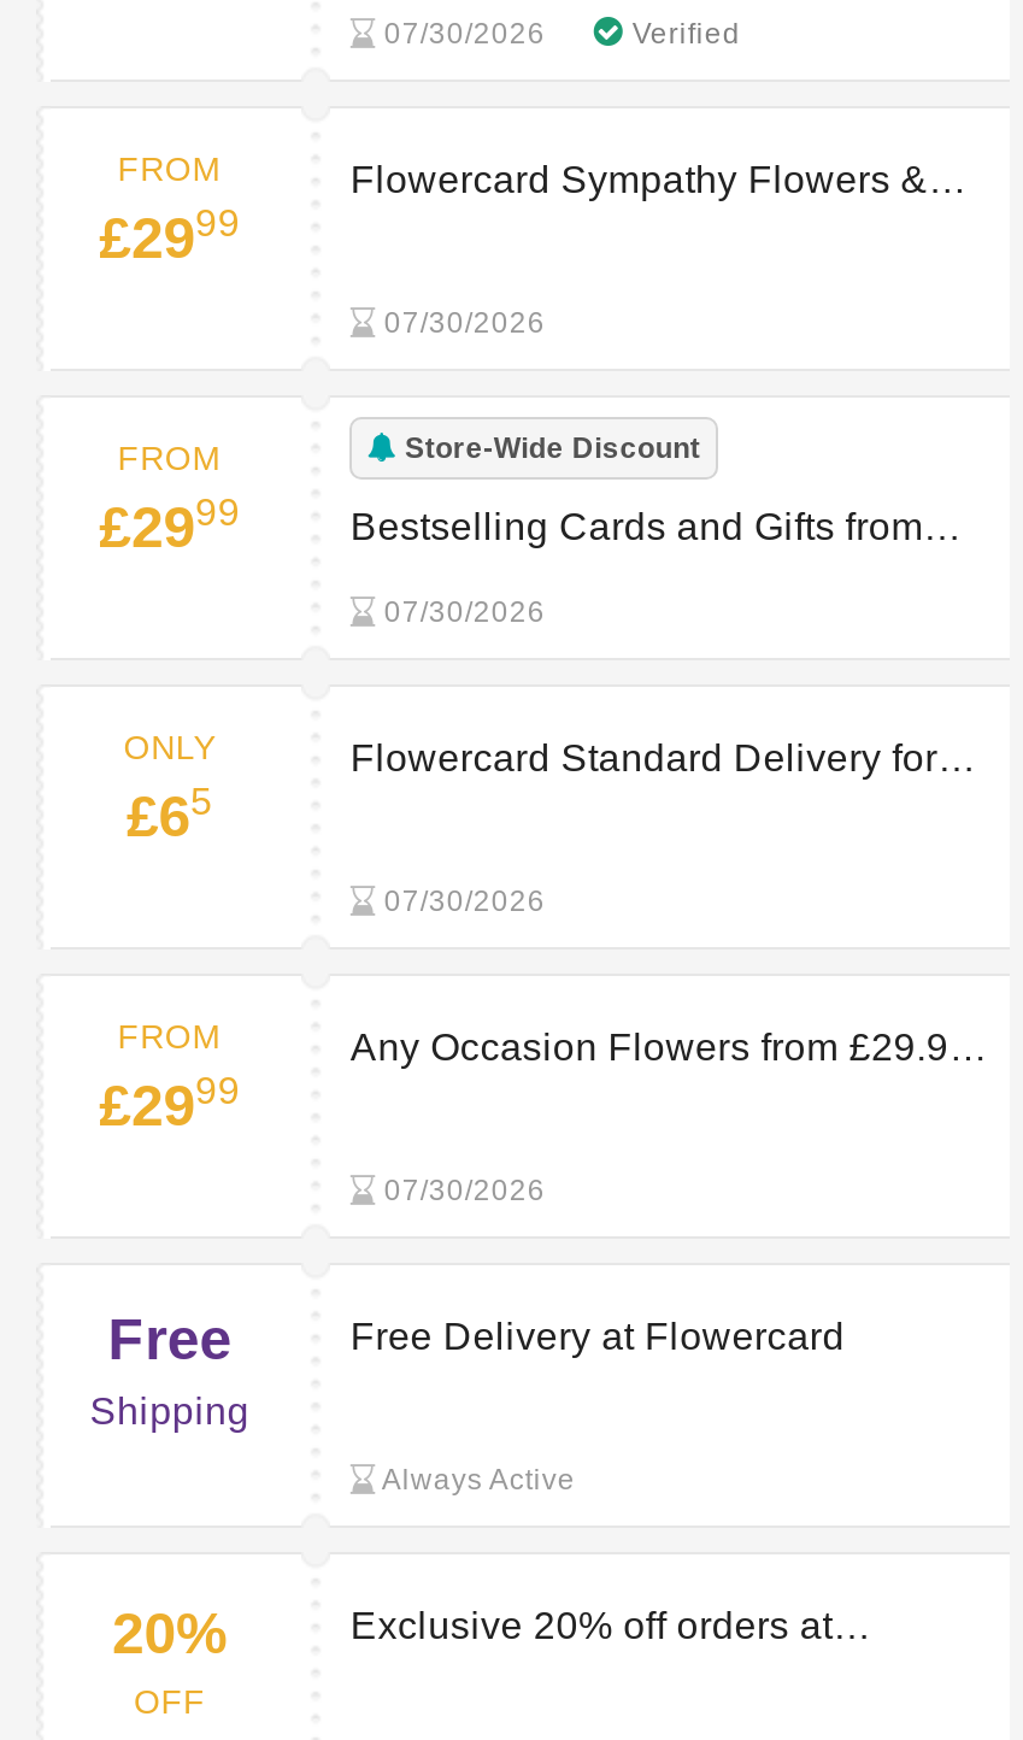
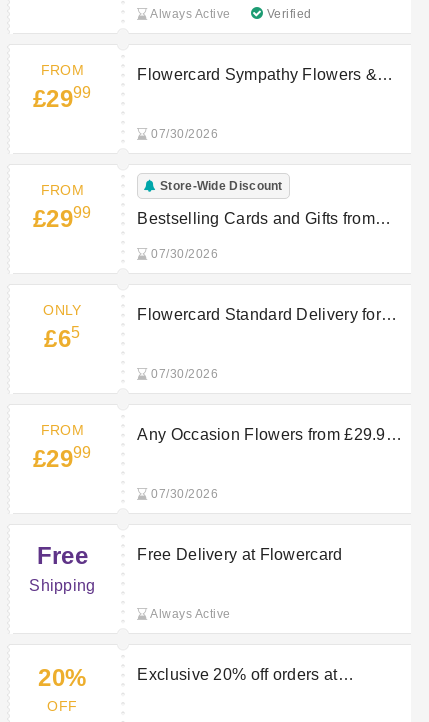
[376,17,546,51] 07/30/2026 -> [148,7,231,21] Always Active

